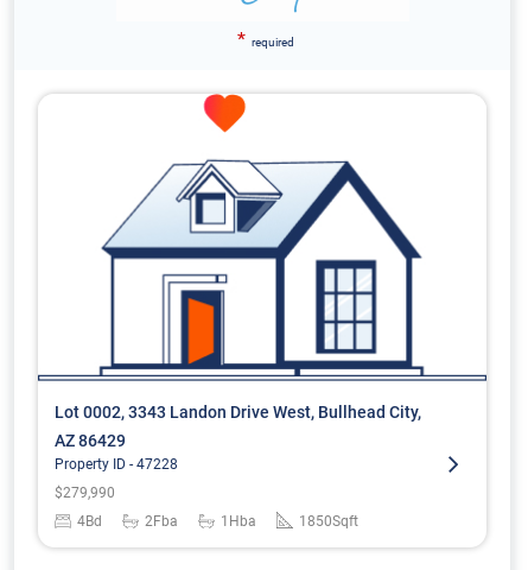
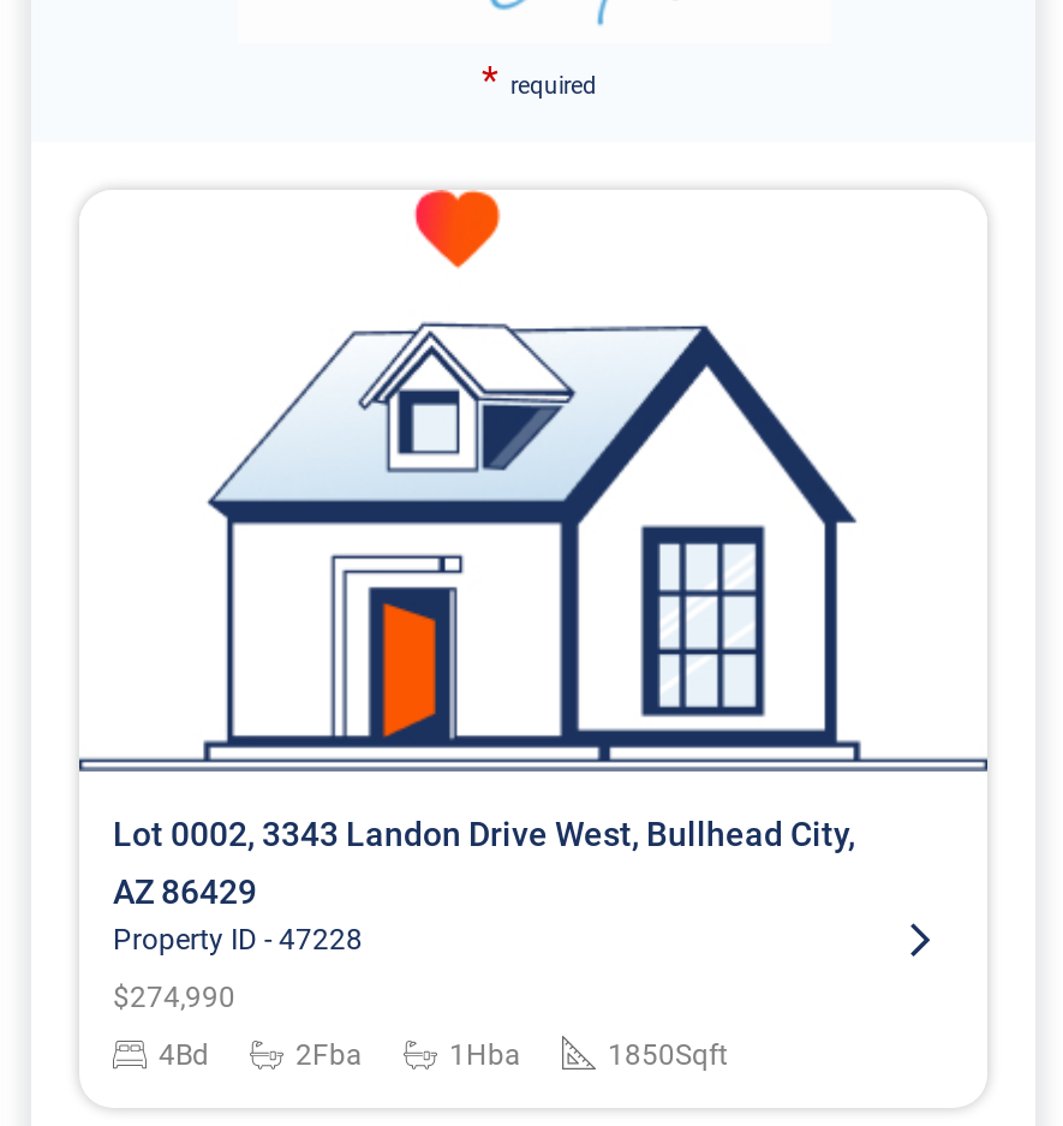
[55,484,115,501] $279,990 -> [113,980,235,1014] $274,990

